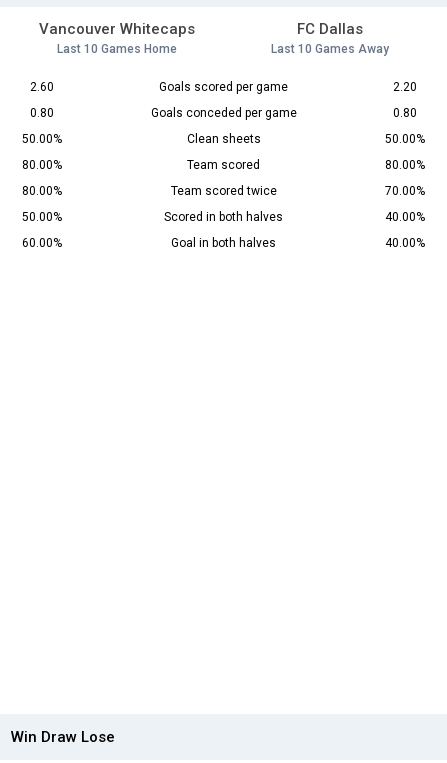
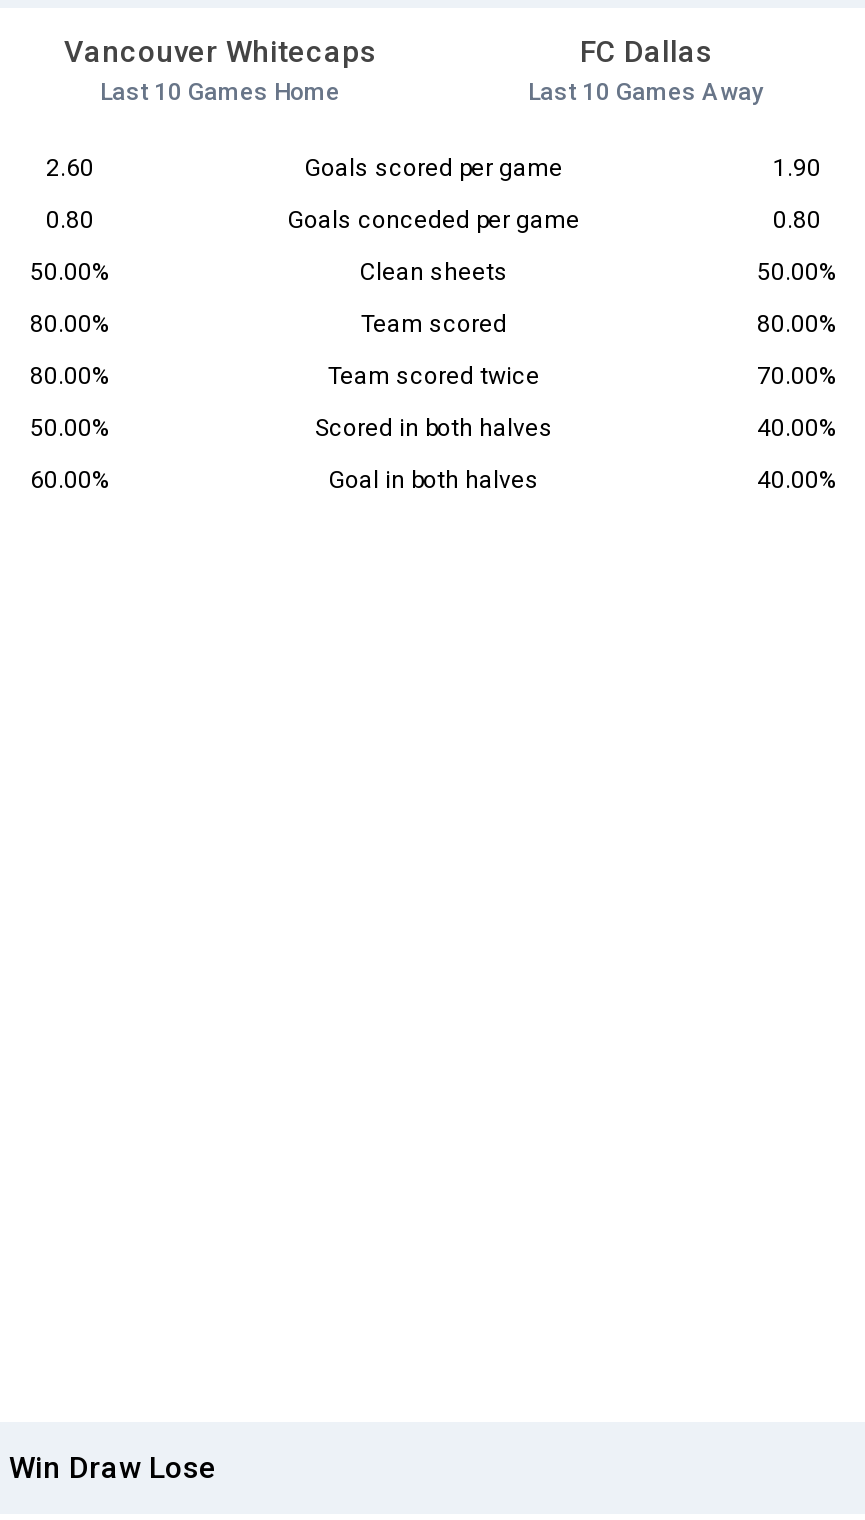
[393,80,417,94] 2.20 -> [773,154,821,182] 1.90

